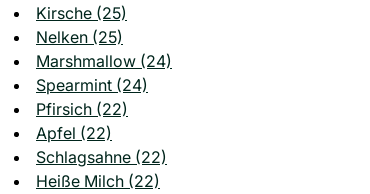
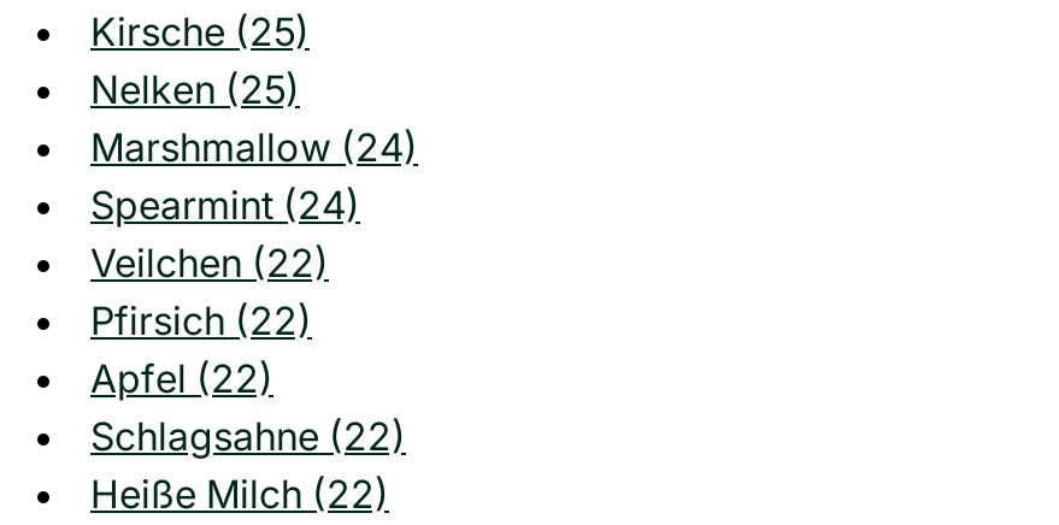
none -> [90,238,329,287] Veilchen (22)

